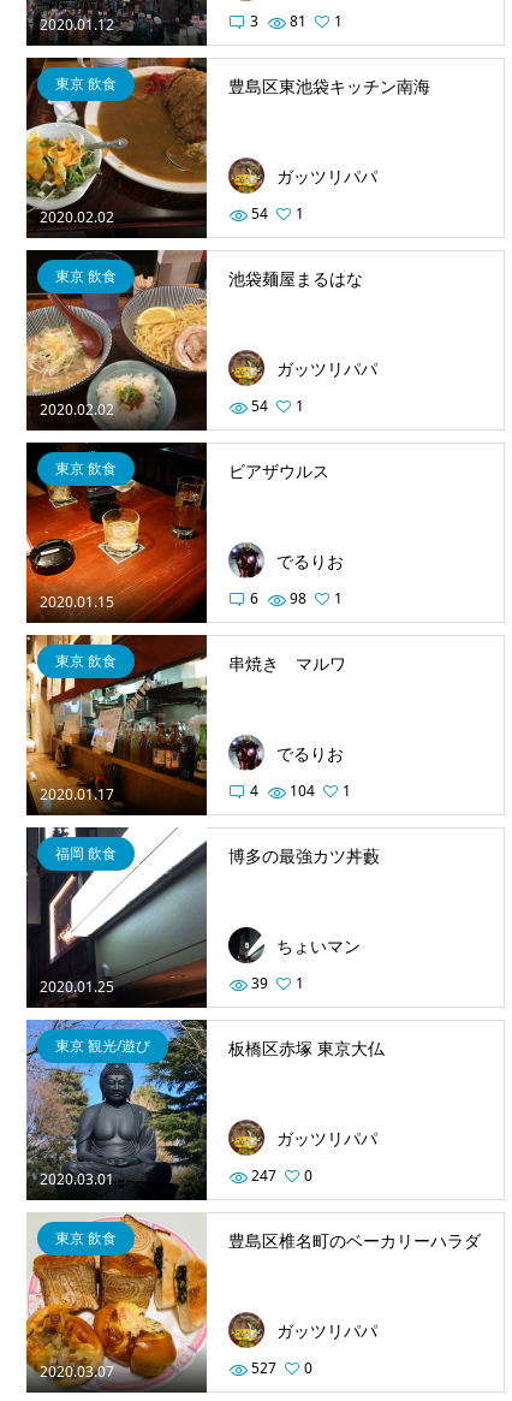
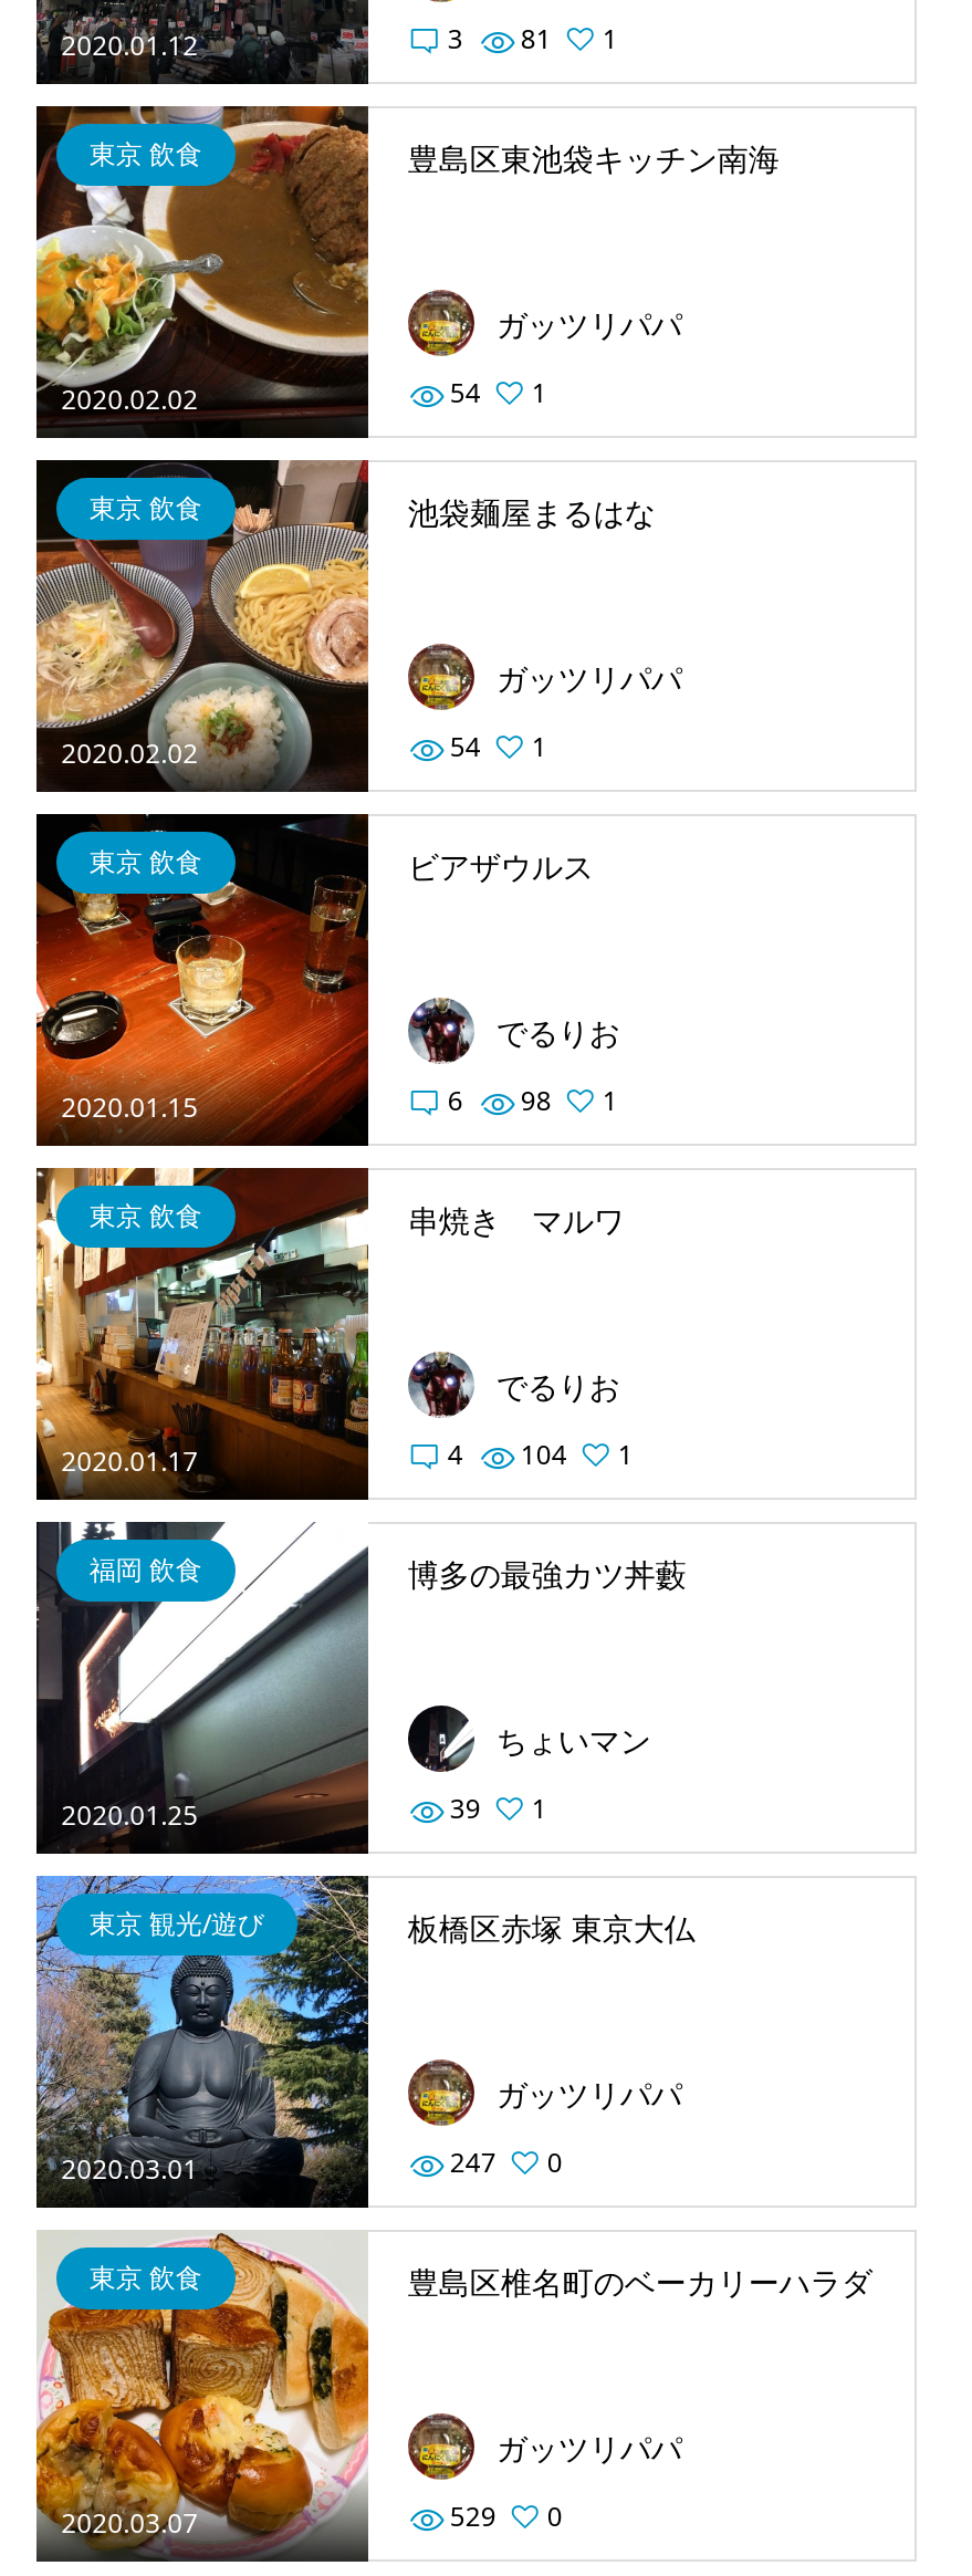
[251,1358,312,1378] 527 0 -> [450,2497,563,2535] 529 0

